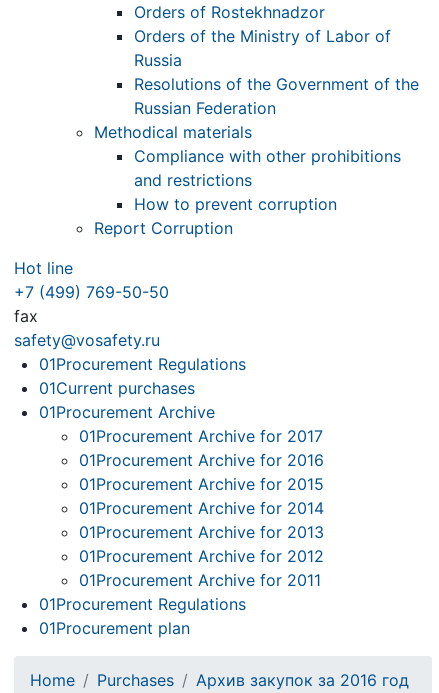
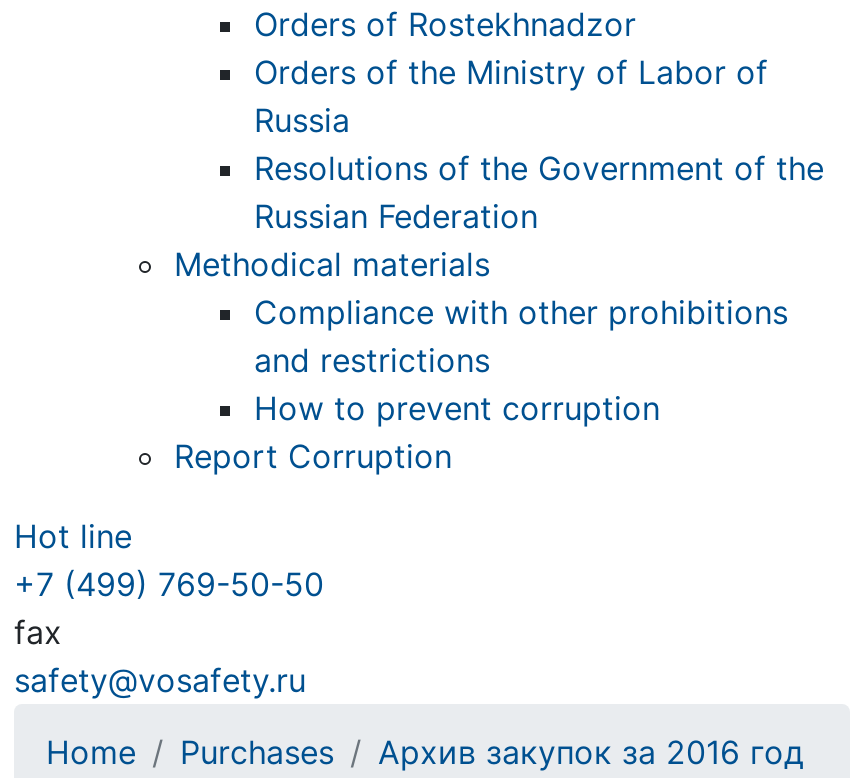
[39,354,324,638] 01Procurement Regulations | 01Current purchases | 01Procurement Archive | 01Procurement Archive for 2017 | 01Procurement Archive for 2016 | 01Procurement Archive for 2015 | 01Procurement Archive for 2014 | 01Procurement Archive for 2013 | 01Procurement Archive for 2012 | 01Procurement Archive for 2011 | 01Procurement Regulations | 01Procurement plan -> none

